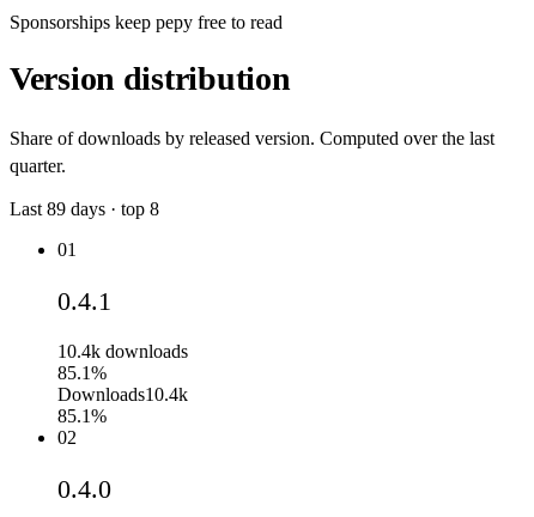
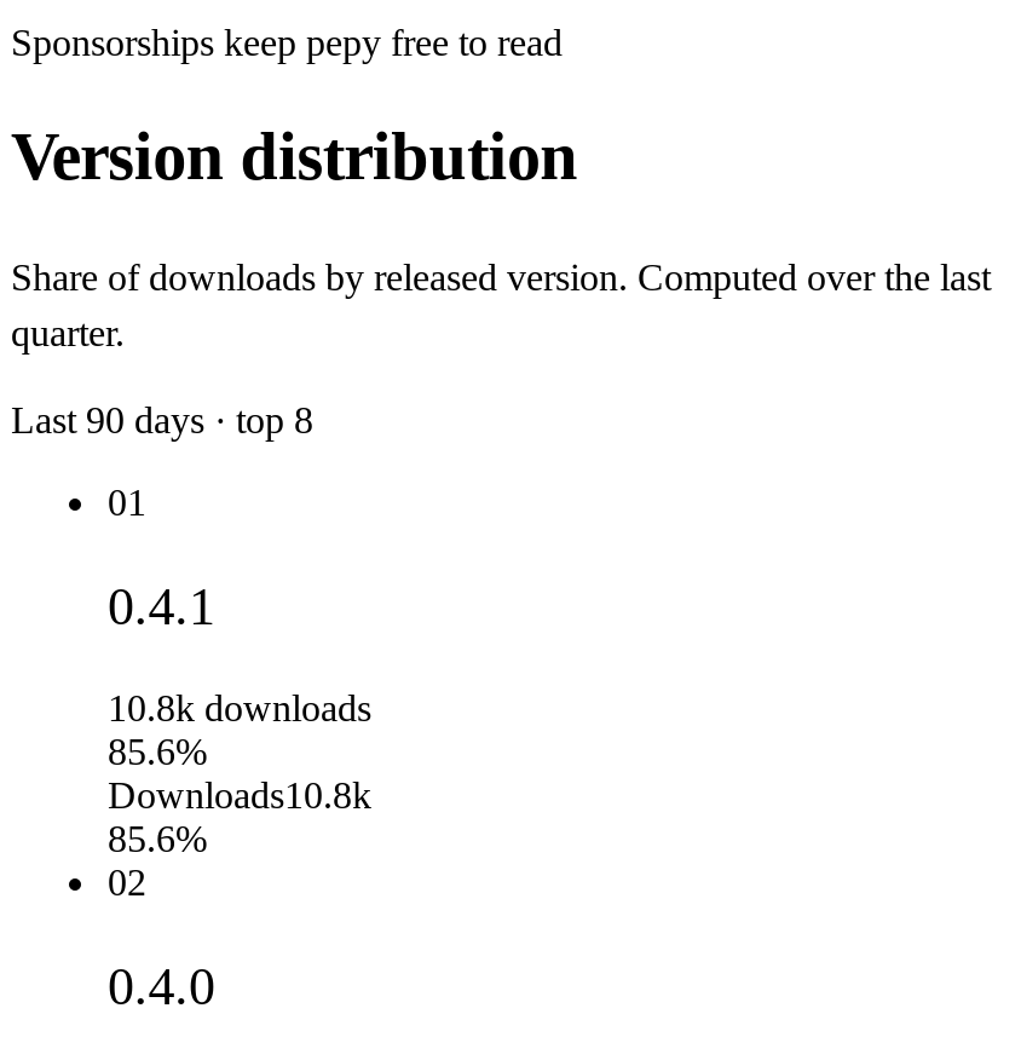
[10,199,159,219] Last 89 days · top 8 -> [11,399,313,440] Last 90 days · top 8
[57,341,188,361] 10.4k downloads -> [108,687,371,728] 10.8k downloads
[57,363,107,383] 85.1% -> [108,731,207,772] 85.6%
[57,384,188,405] Downloads10.4k -> [108,774,371,816] Downloads10.8k
[57,406,107,426] 85.1% -> [108,818,207,859] 85.6%

